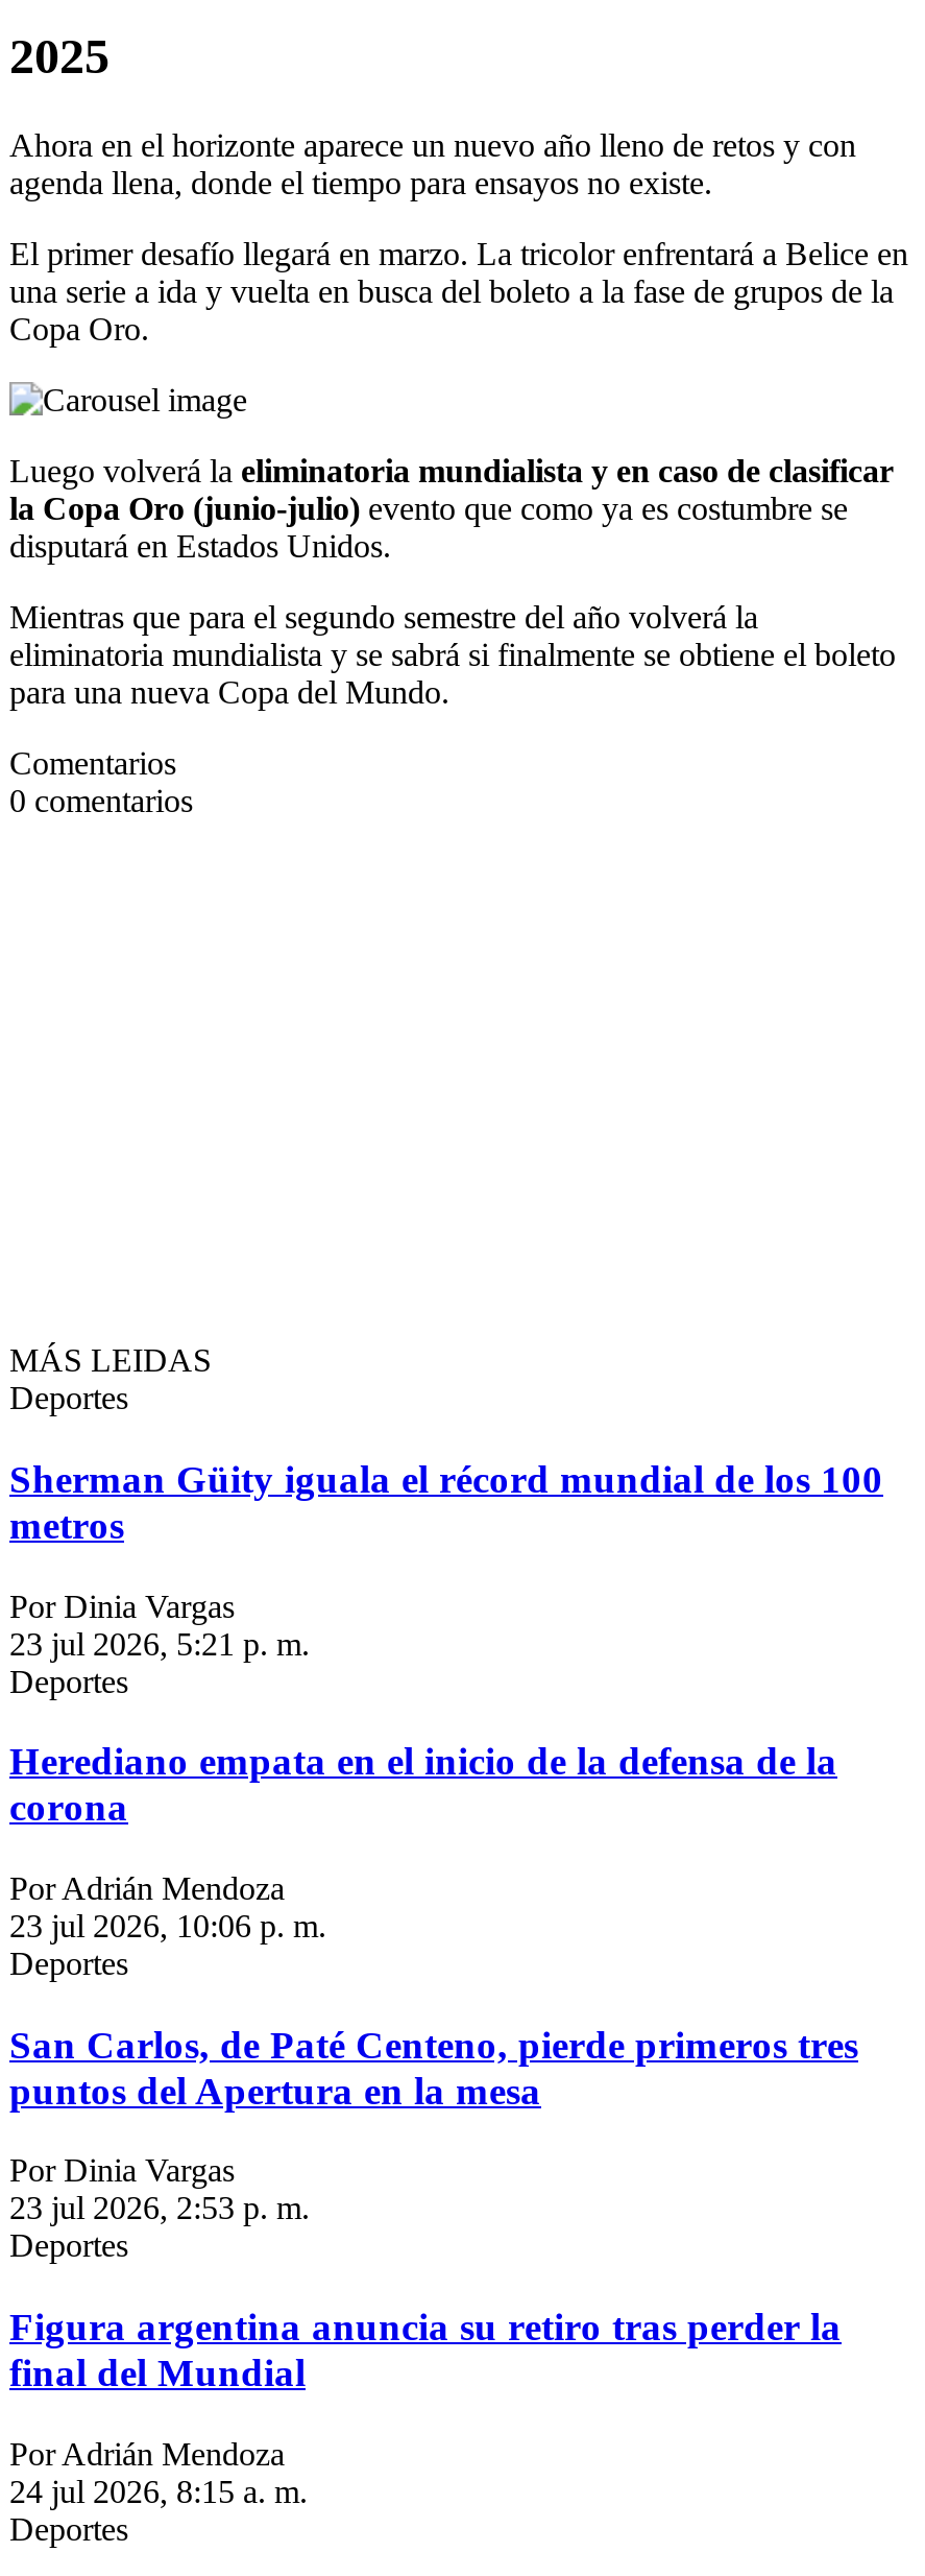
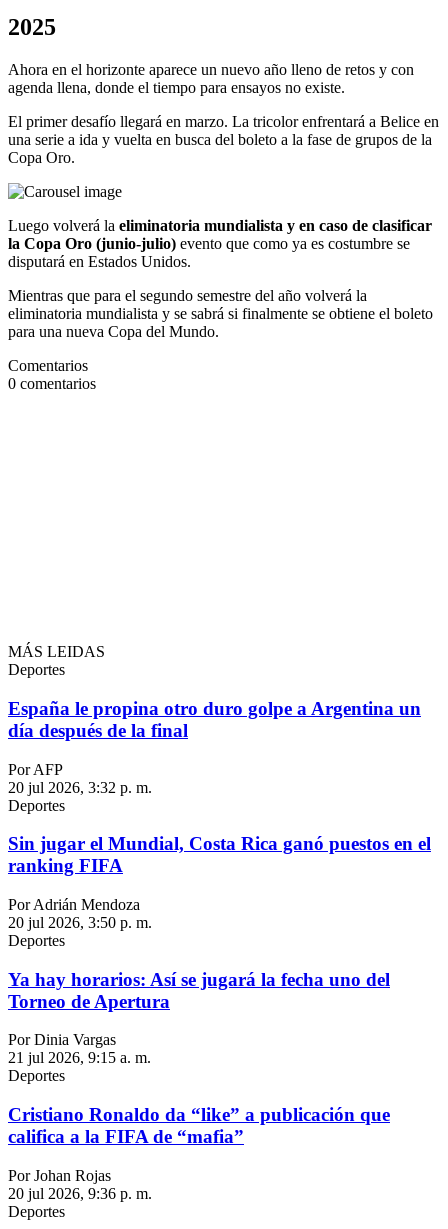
[9,1457,883,1547] Sherman Güity iguala el récord mundial de los 100 | metros -> [8,698,421,741] España le propina otro duro golpe a Argentina un | día después de la final
[9,1588,310,1661] Por Dinia Vargas | 23 jul 2026, 5:21 p. m. -> [8,761,152,796] Por AFP | 20 jul 2026, 3:32 p. m.
[9,1740,837,1829] Herediano empata en el inicio de la defensa de la | corona -> [8,833,431,876] Sin jugar el Mundial, Costa Rica ganó puestos en el | ranking FIFA
[9,1908,326,1943] 23 jul 2026, 10:06 p. m. -> [8,914,152,931] 20 jul 2026, 3:50 p. m.
[9,2022,858,2112] San Carlos, de Paté Centeno, pierde primeros tres | puntos del Apertura en la mesa -> [8,969,390,1012] Ya hay horarios: Así se jugará la fecha uno del | Torneo de Apertura
[9,2191,310,2226] 23 jul 2026, 2:53 p. m. -> [8,1049,151,1066] 21 jul 2026, 9:15 a. m.
[9,2305,842,2395] Figura argentina anuncia su retiro tras perder la | final del Mundial -> [8,1104,390,1147] Cristiano Ronaldo da “like” a publicación que | califica a la FIFA de “mafia”
[9,2436,308,2509] Por Adrián Mendoza | 24 jul 2026, 8:15 a. m. -> [8,1167,152,1202] Por Johan Rojas | 20 jul 2026, 9:36 p. m.

